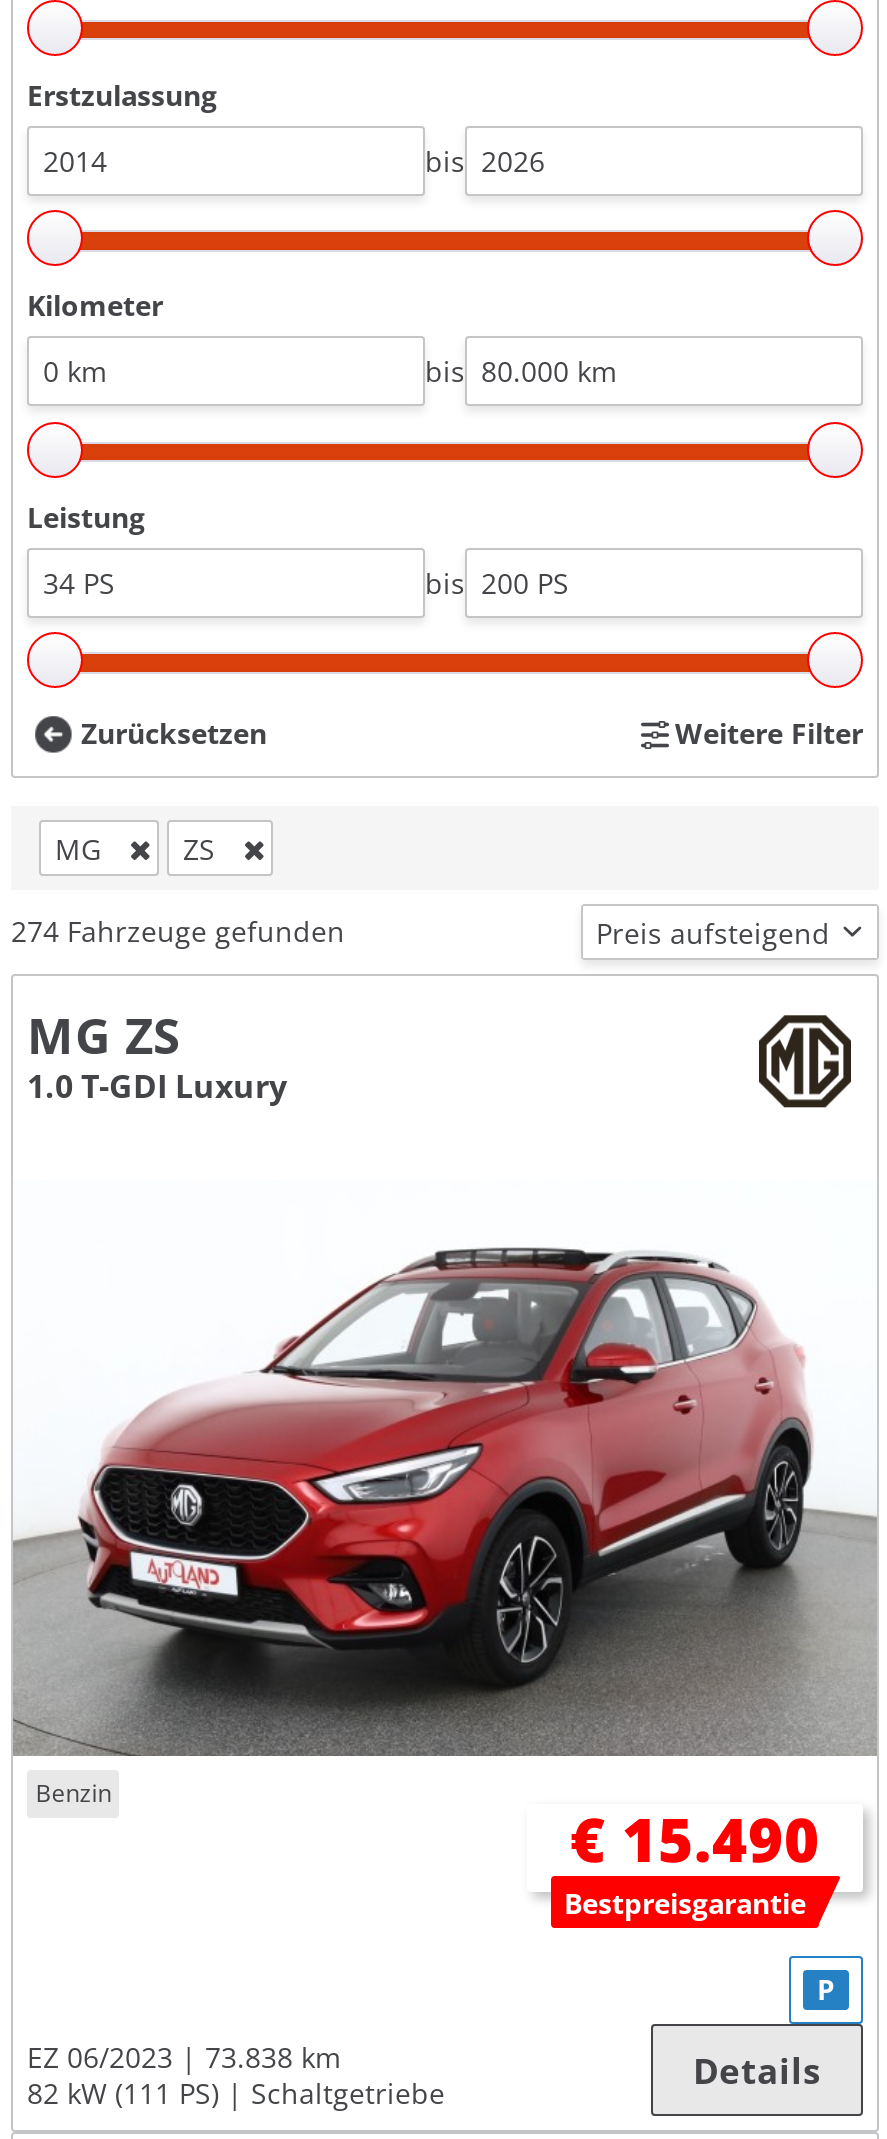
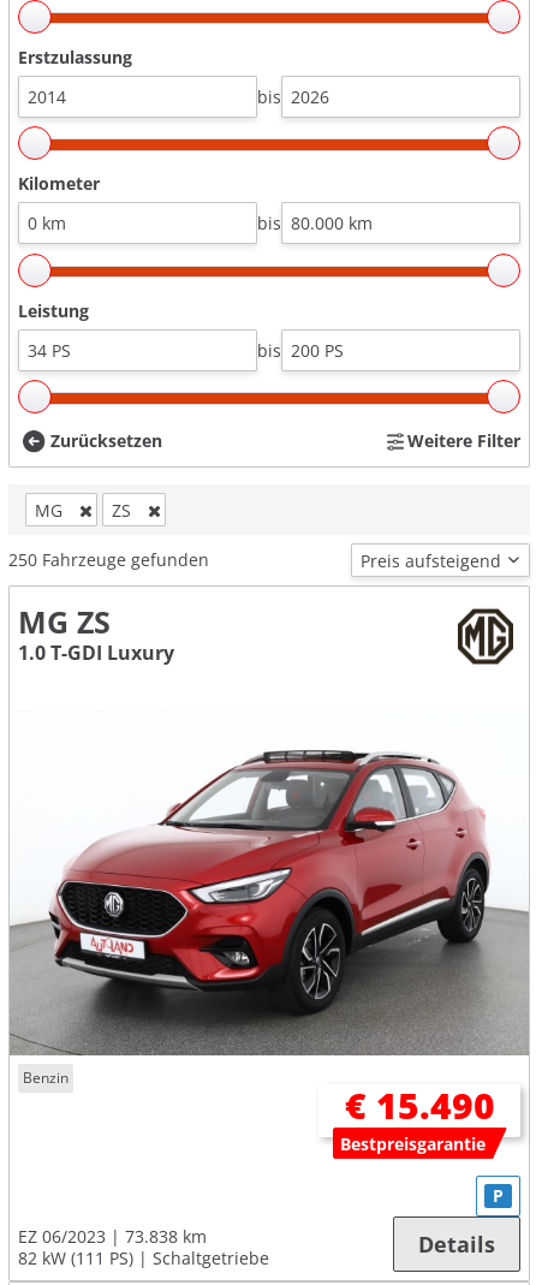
[11,913,345,951] 274 Fahrzeuge gefunden -> [8,549,209,571] 250 Fahrzeuge gefunden

